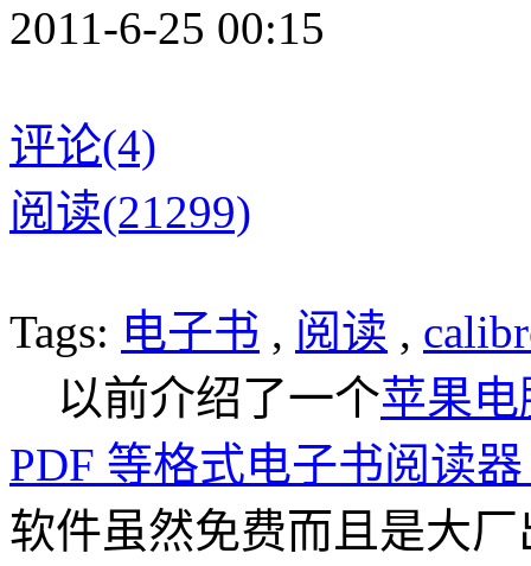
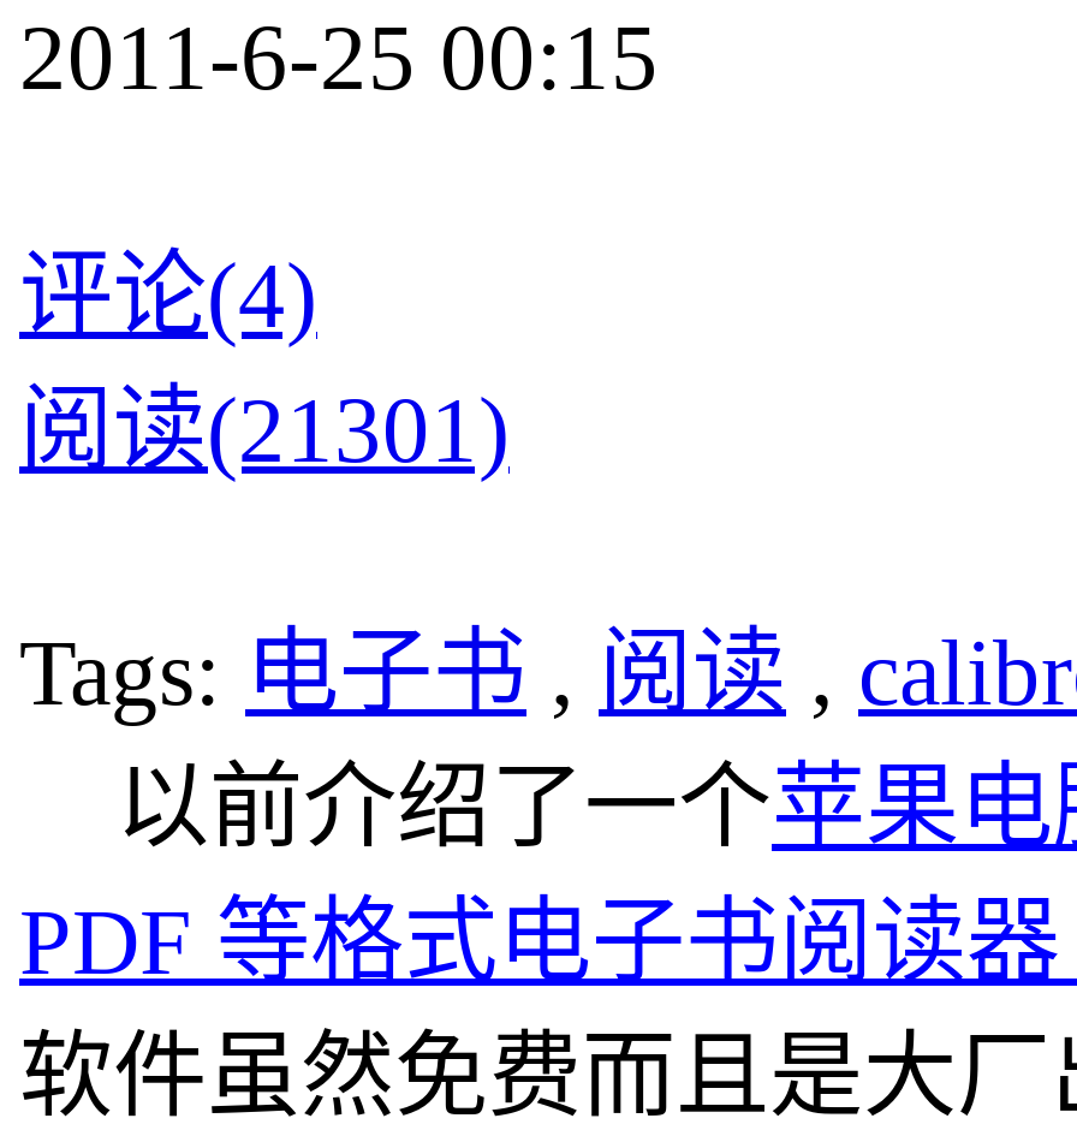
[9,187,251,238] 阅读(21299) -> [19,378,510,482] 阅读(21301)

